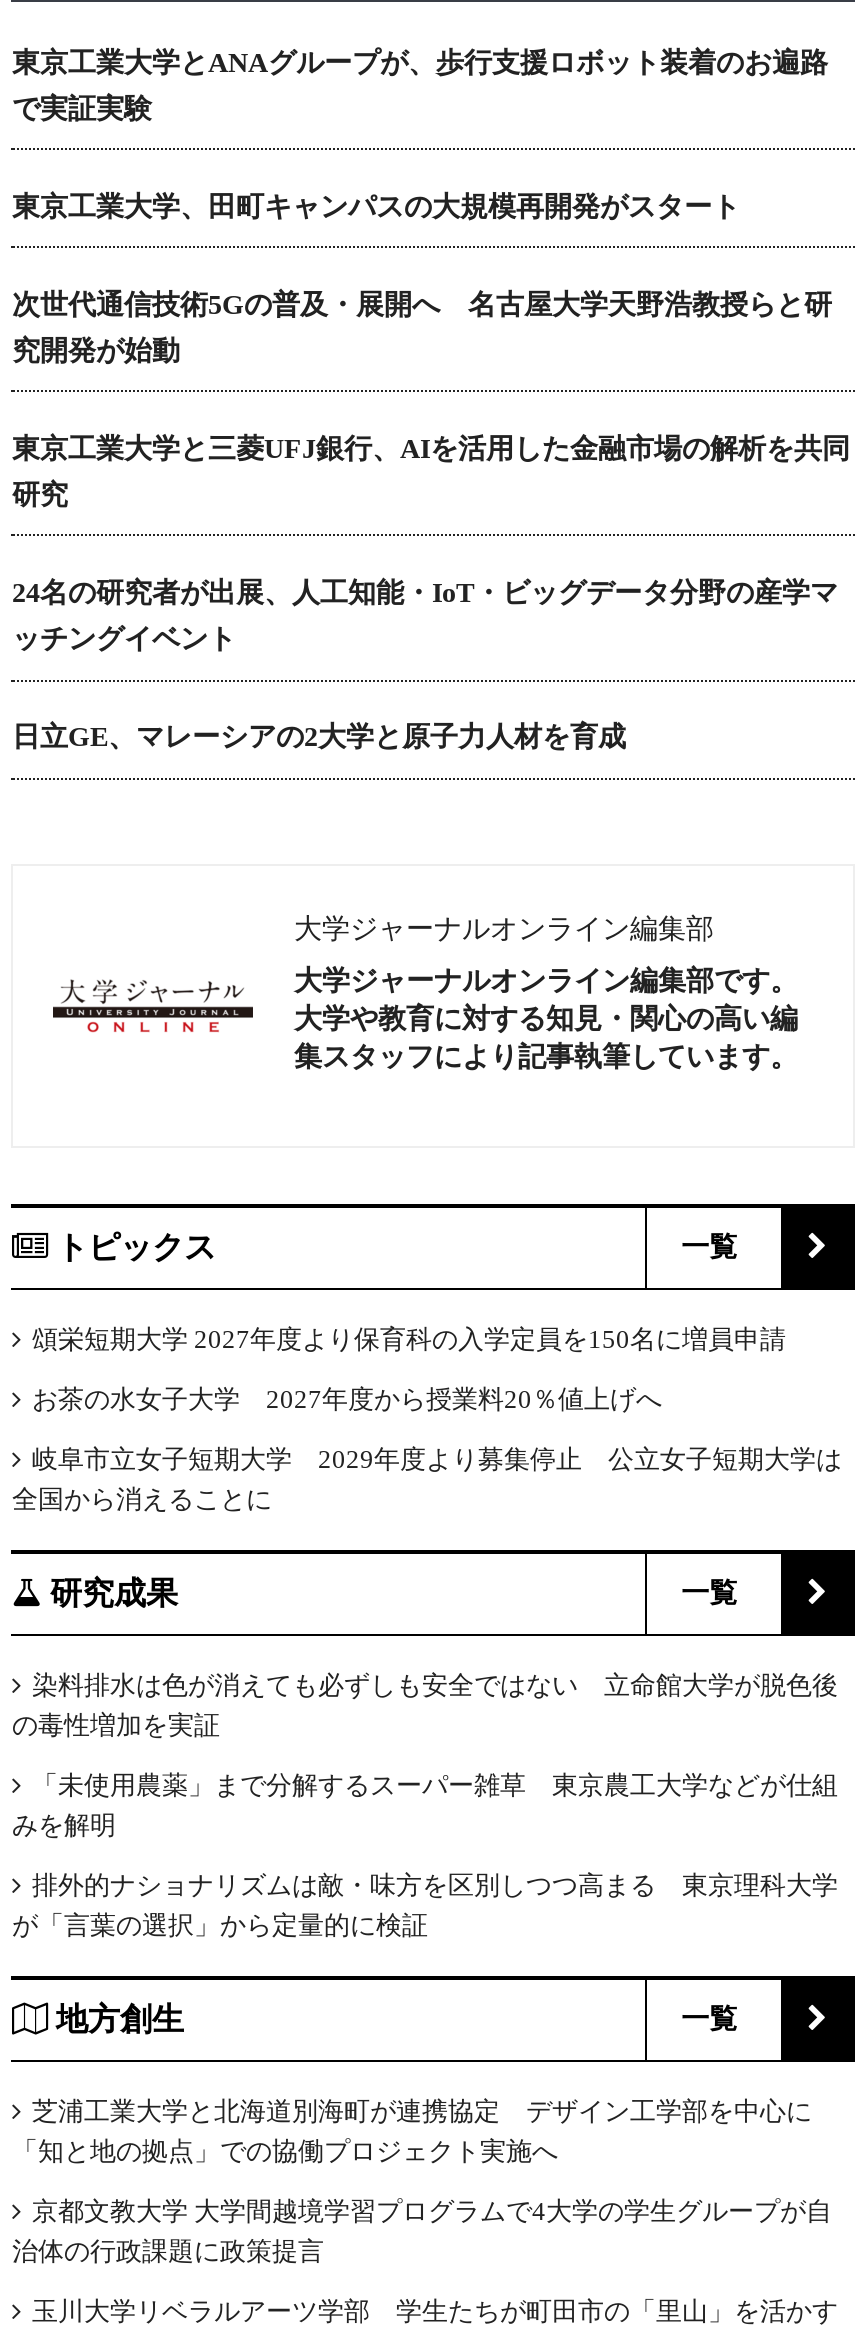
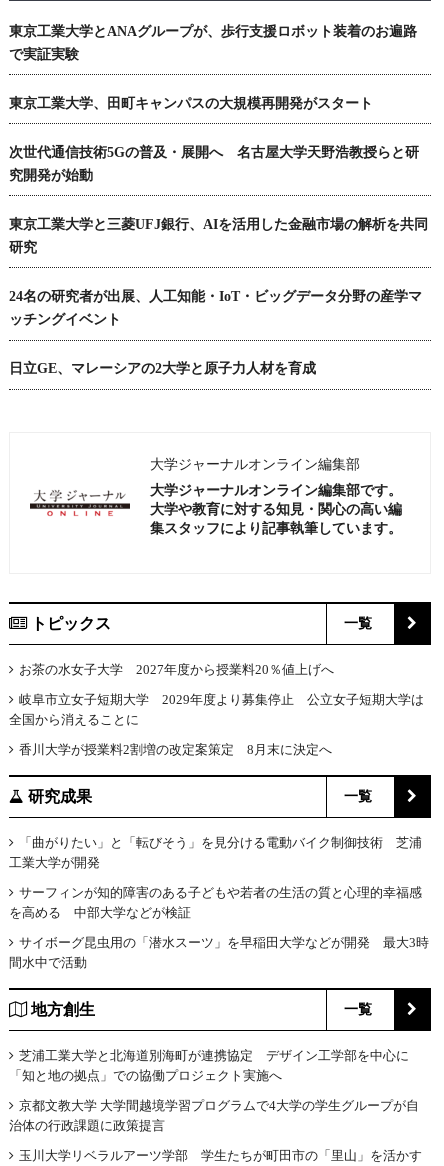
[32,1324,786,1354] 頌栄短期大学 2027年度より保育科の入学定員を150名に増員申請 -> none
moved [12,1384,842,1514] -> [9,662,424,727]: お茶の水女子大学 2027年度から授業料20％値上げへ | 岐阜市立女子短期大学 2029年度より募集停止 公立女子短期大学は | 全国から消えることに
none -> [19,742,332,757] 香川大学が授業料2割増の改定案策定 8月末に決定へ
[12,1670,838,1740] 染料排水は色が消えても必ずしも安全ではない 立命館大学が脱色後 | の毒性増加を実証 -> [9,835,422,870] 「曲がりたい」と「転びそう」を見分ける電動バイク制御技術 芝浦 | 工業大学が開発
[12,1770,838,1840] 「未使用農薬」まで分解するスーパー雑草 東京農工大学などが仕組 | みを解明 -> [9,885,422,920] サーフィンが知的障害のある子どもや若者の生活の質と心理的幸福感 | を高める 中部大学などが検証
[12,1870,838,1940] 排外的ナショナリズムは敵・味方を区別しつつ高まる 東京理科大学 | が「言葉の選択」から定量的に検証 -> [9,935,429,970] サイボーグ昆虫用の「潜水スーツ」を早稲田大学などが開発 最大3時 | 間水中で活動

